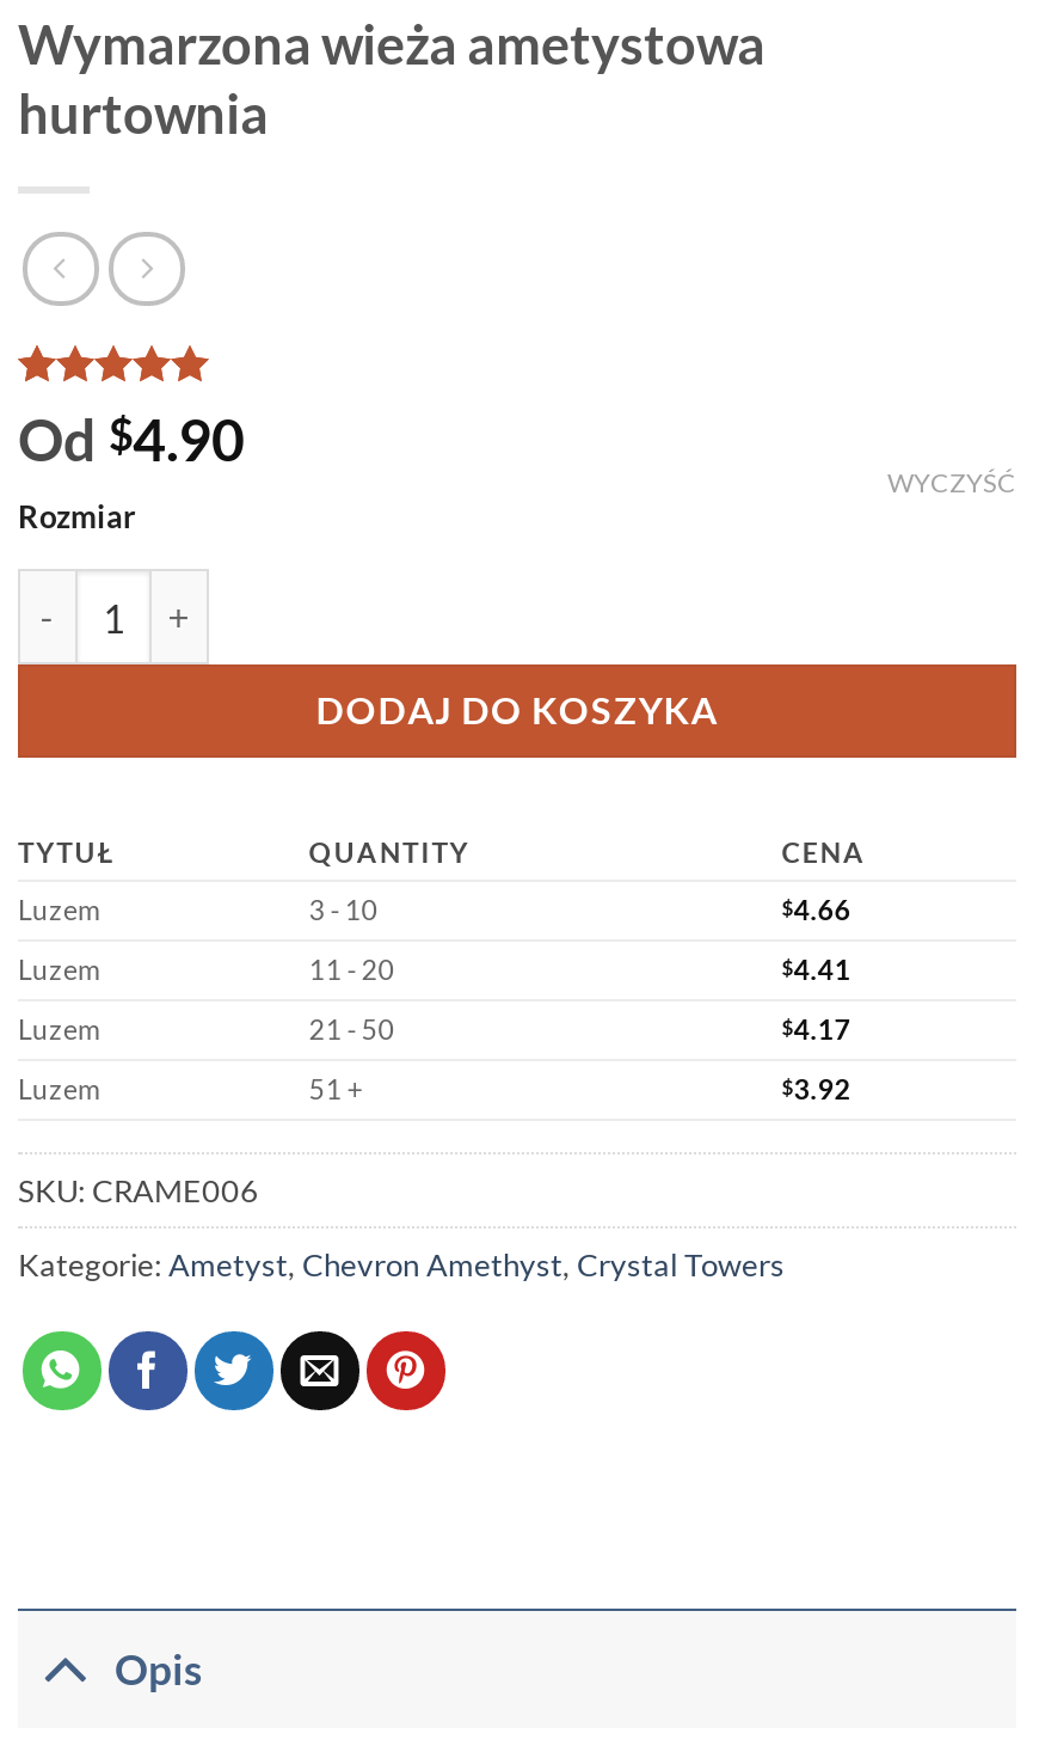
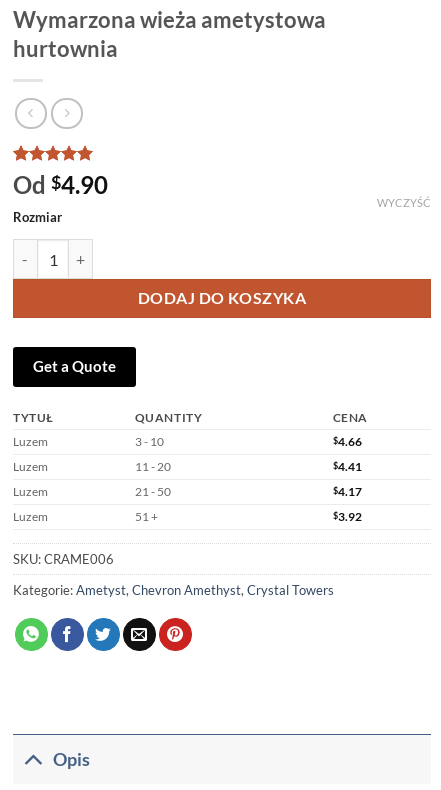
none -> [33,357,116,375] Get a Quote

